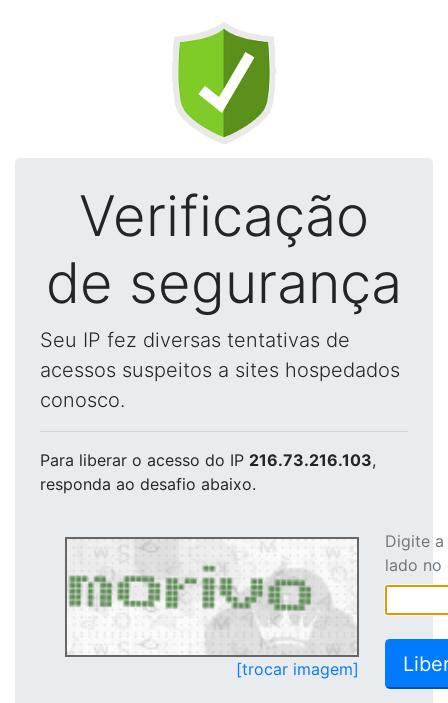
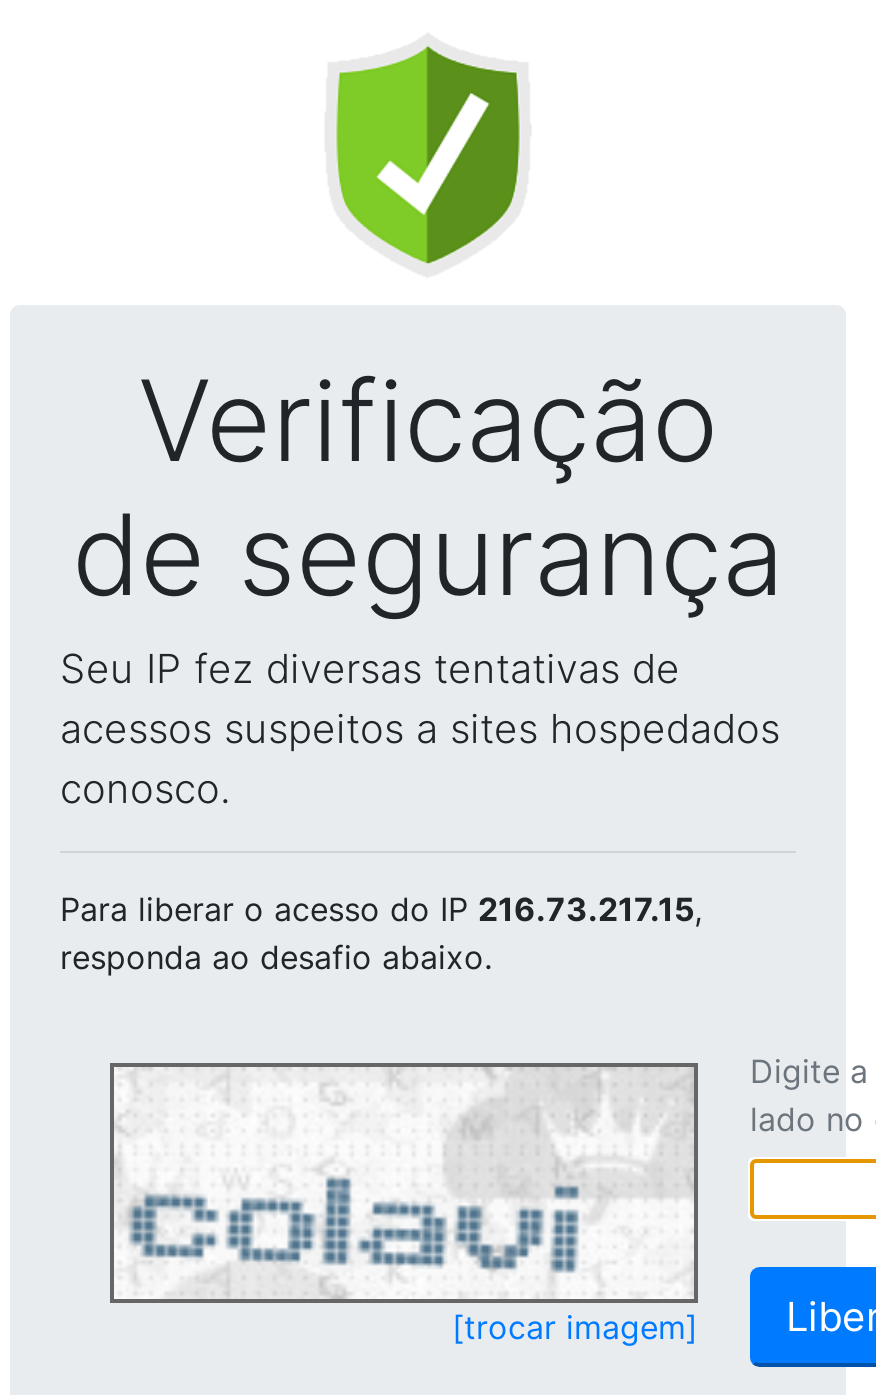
[40,450,376,470] Para liberar o acesso do IP 216.73.216.103, -> [60,889,702,929] Para liberar o acesso do IP 216.73.217.15,
[69,541,356,654] [image] -> [116,1071,690,1297] [image]

